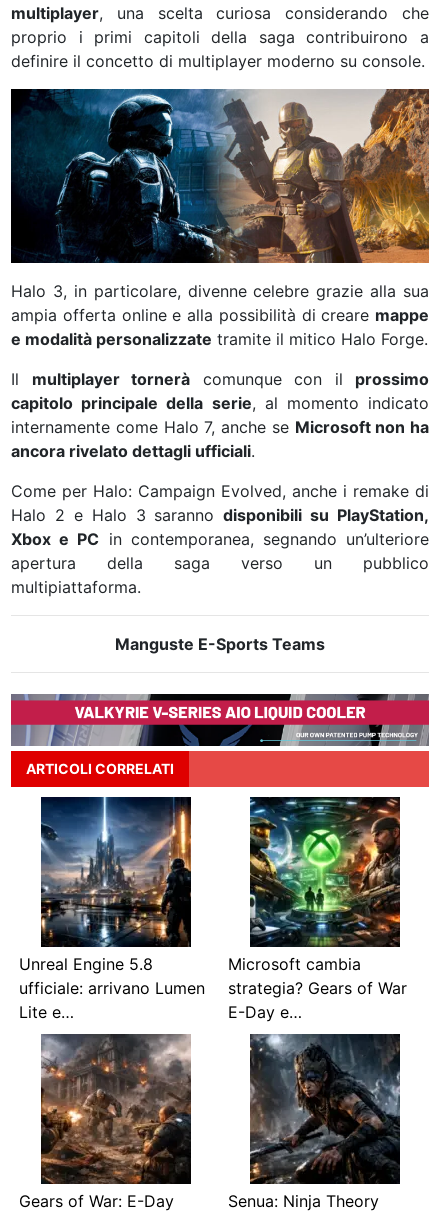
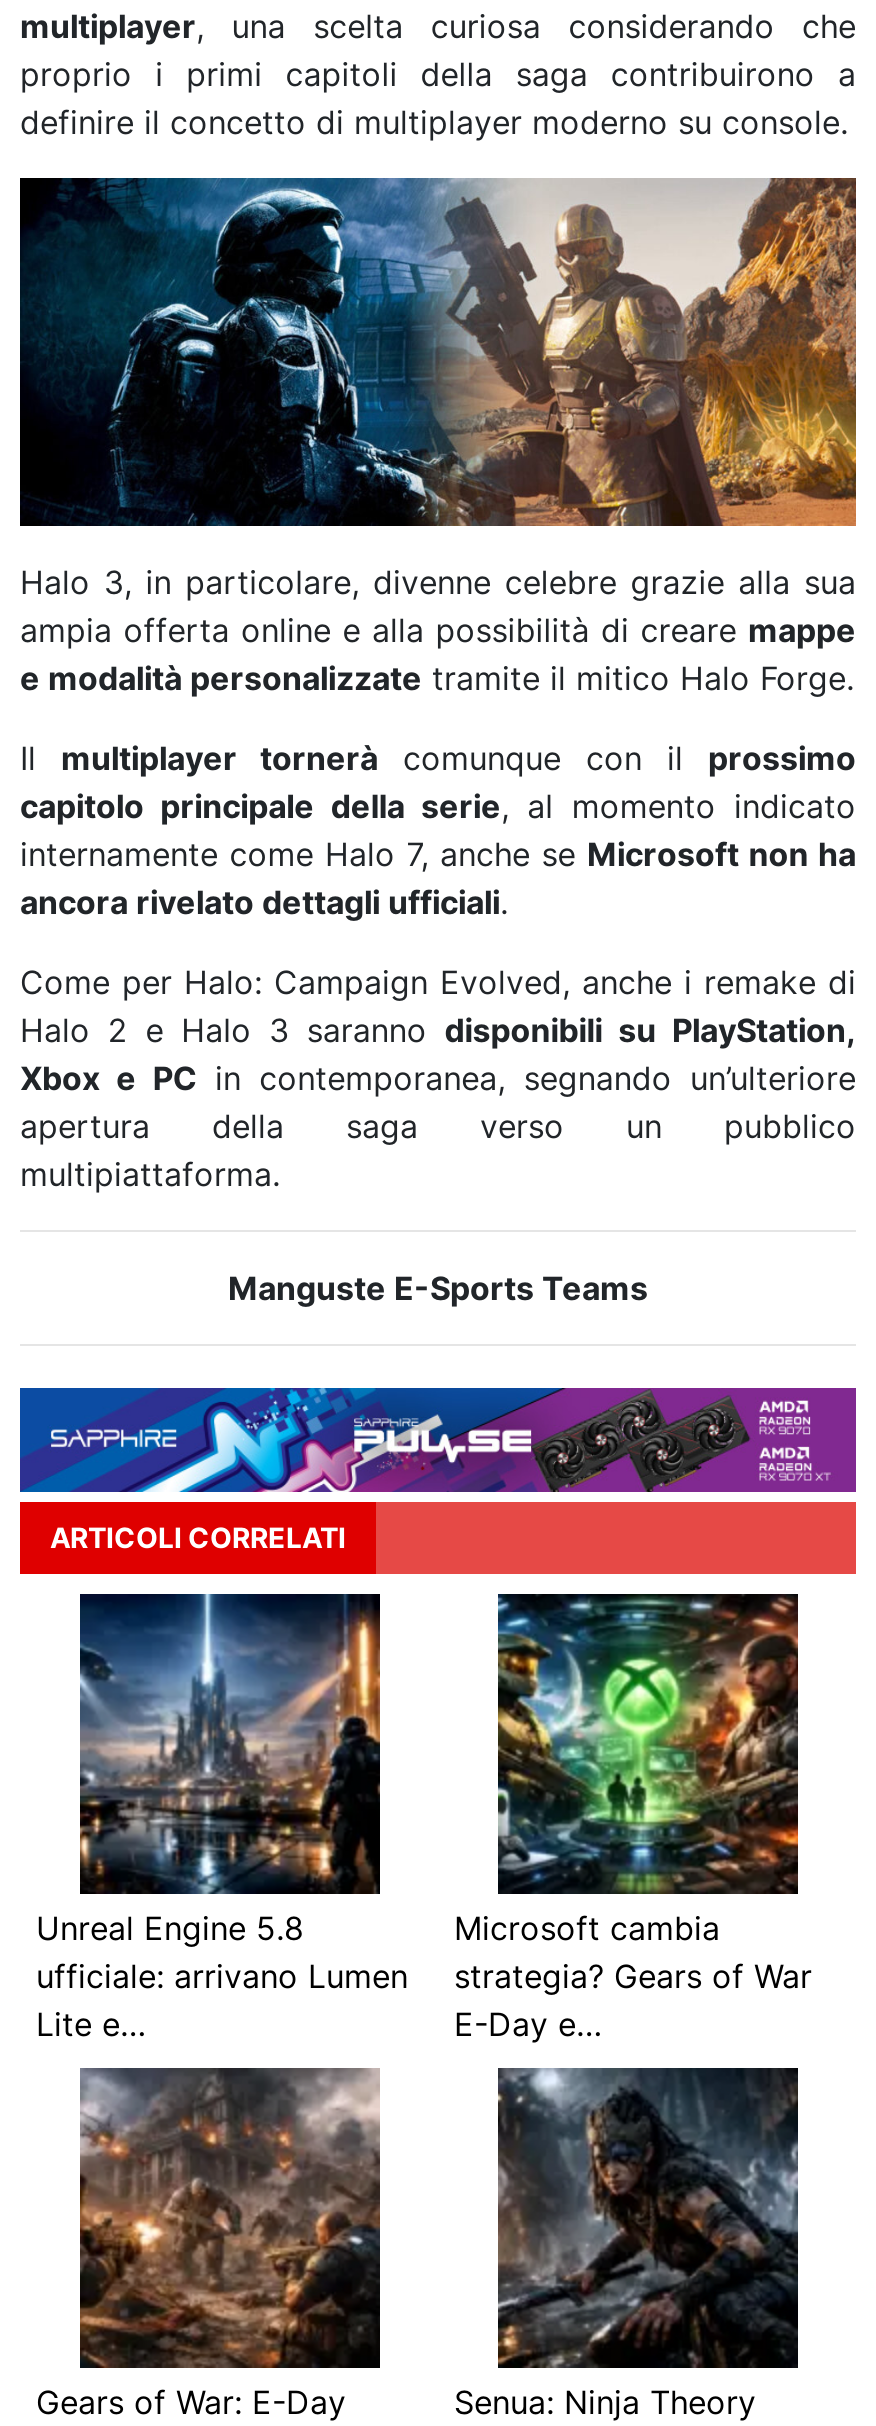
[10,693,429,747] [image] -> [18,1386,858,1494] [image]

